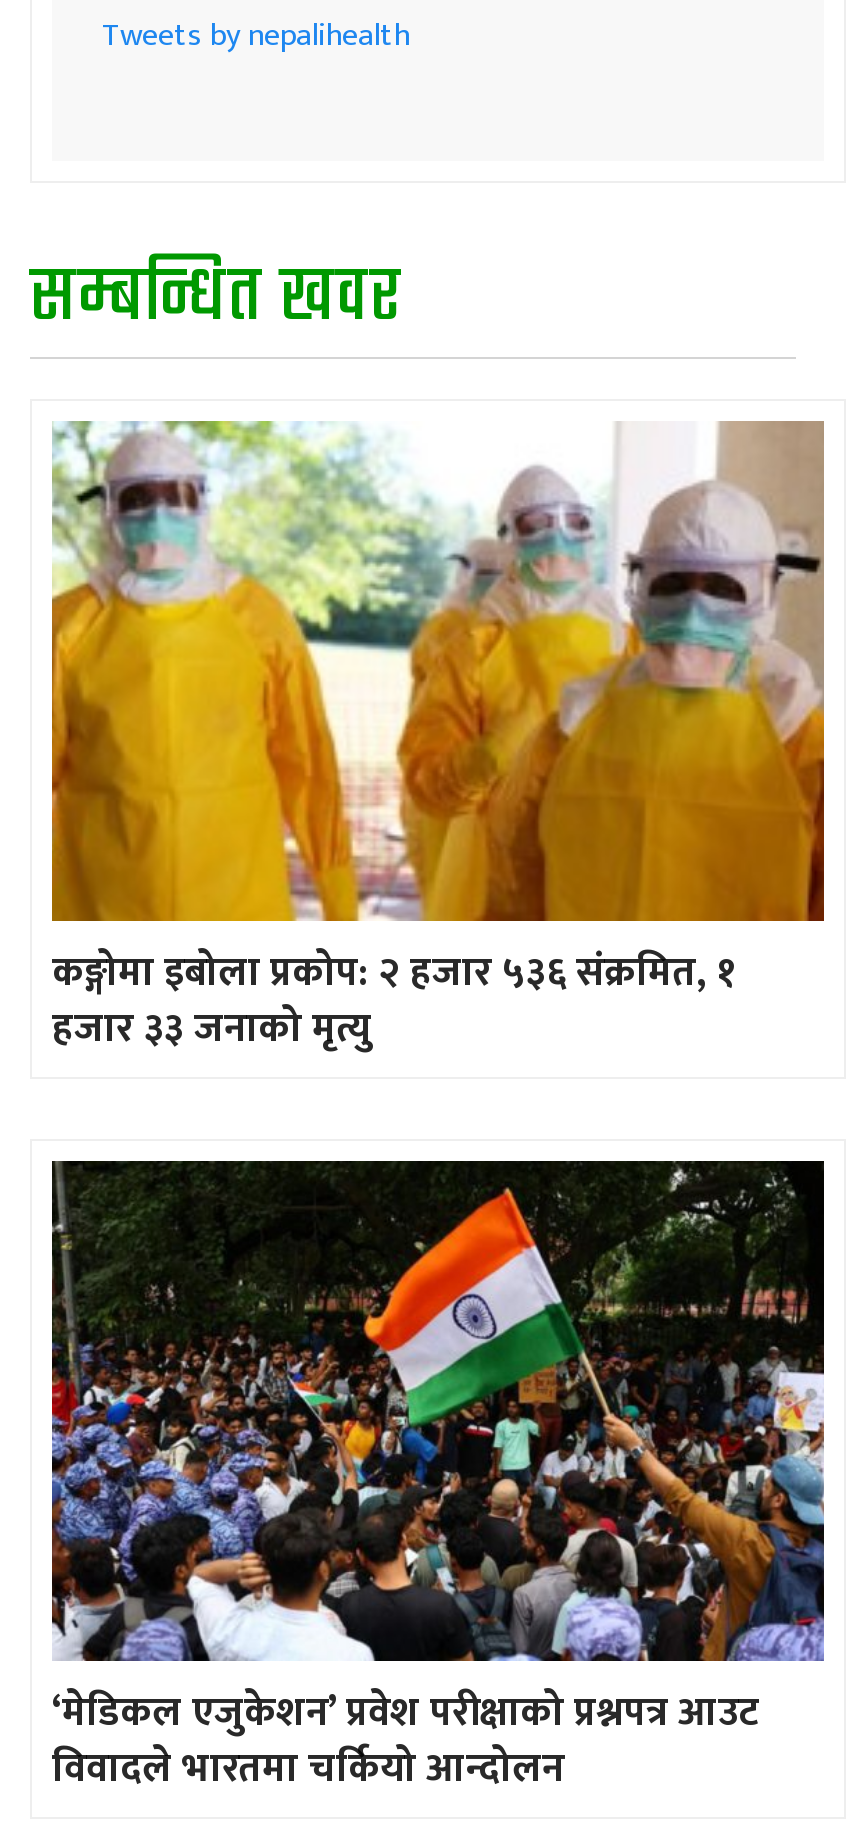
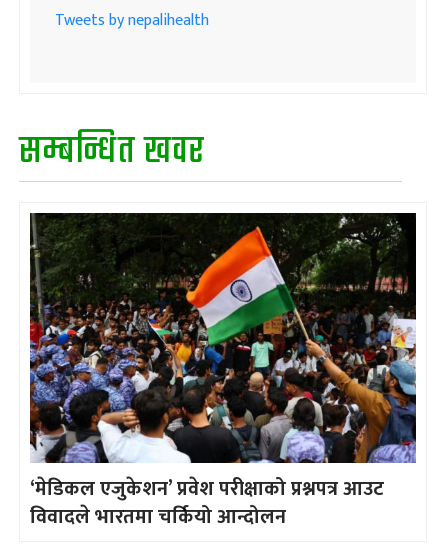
[50,419,826,1062] [image] | कङ्गोमा इबोला प्रकोप: २ हजार ५३६ संक्रमित, १ | हजार ३३ जनाको मृत्यु -> none

